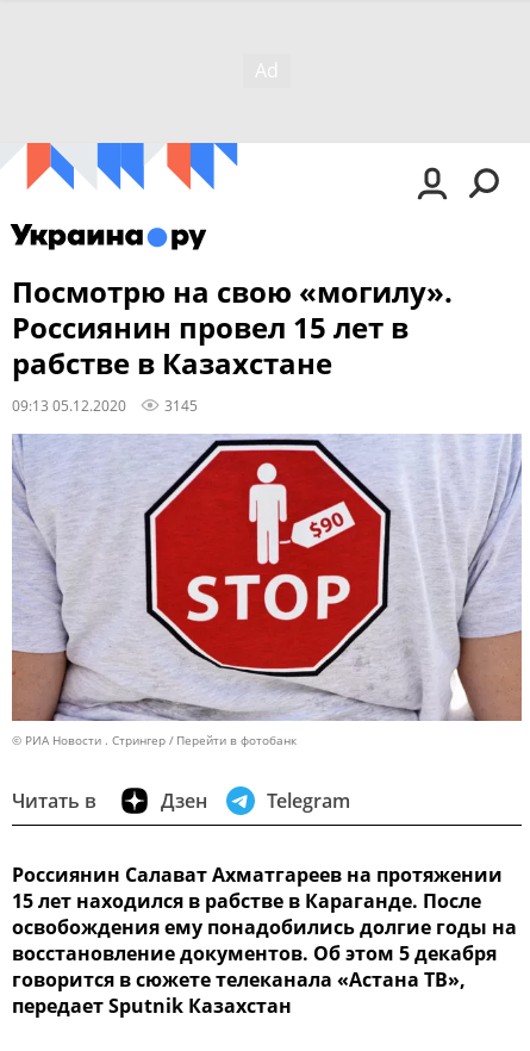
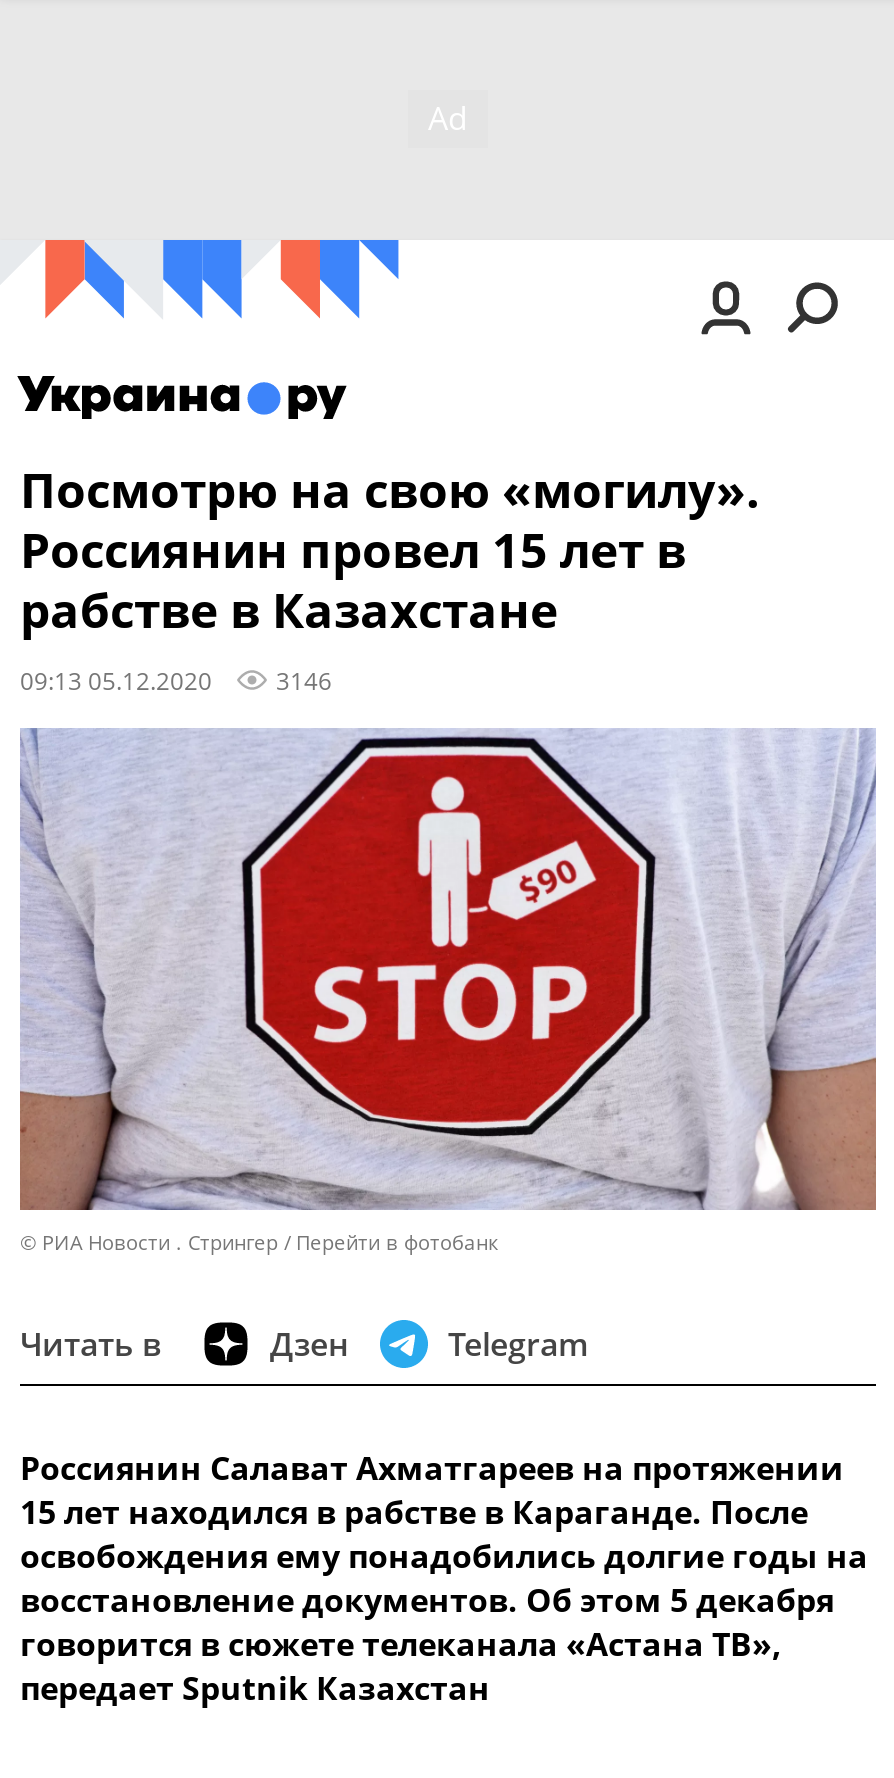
[12,396,198,415] 09:13 05.12.2020 3145 -> [20,664,332,696] 09:13 05.12.2020 3146

